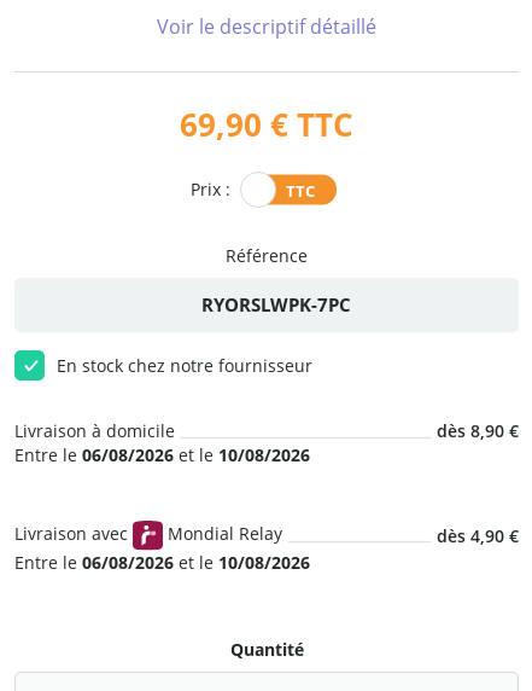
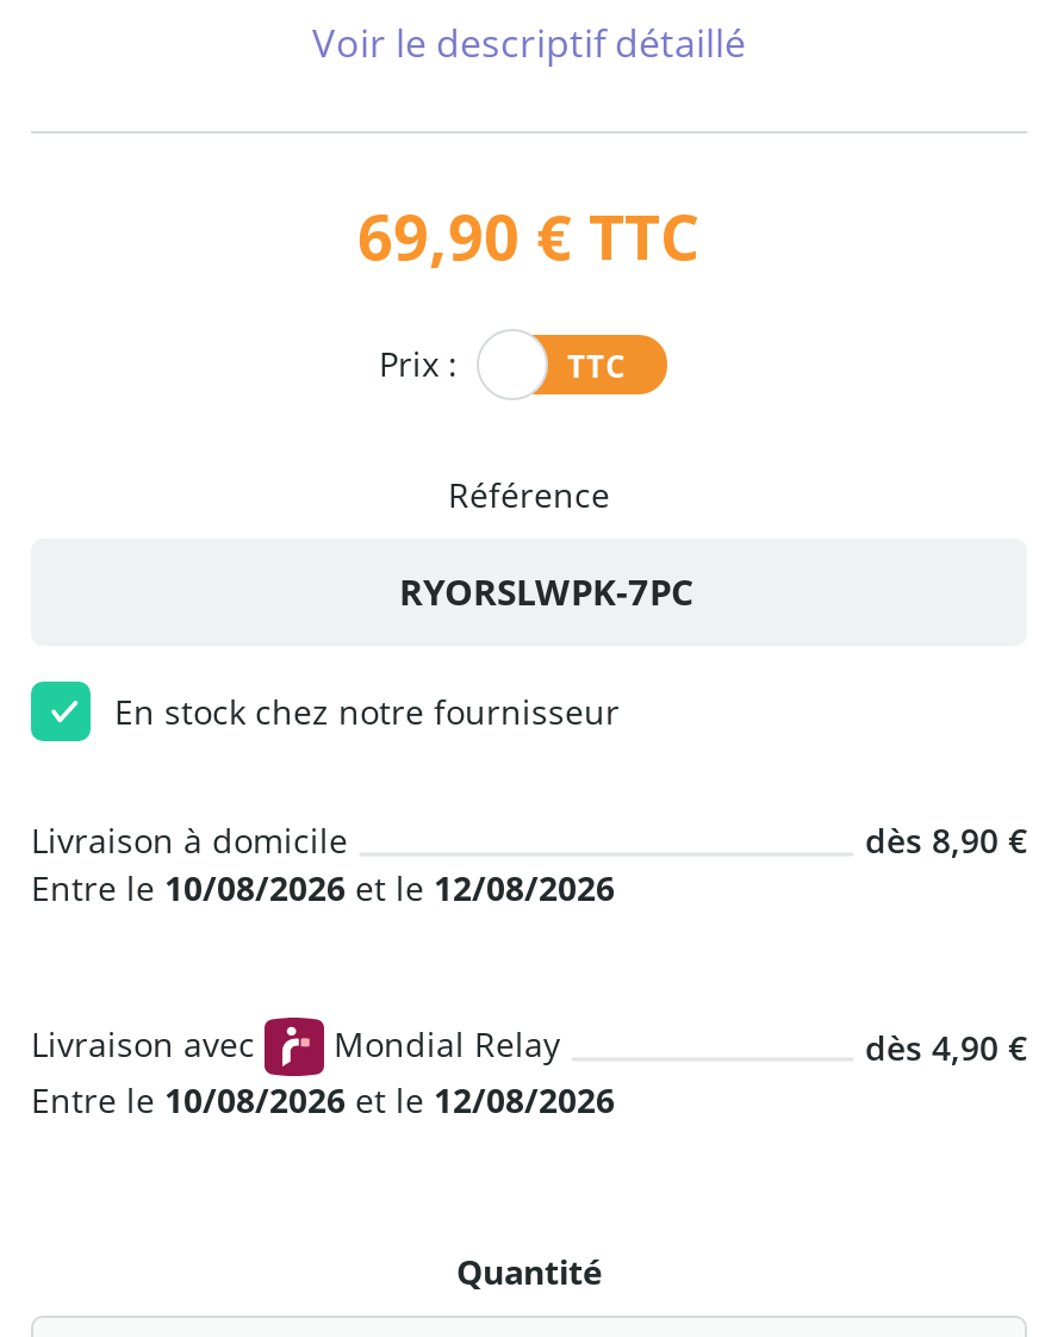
[14,443,310,466] Entre le 06/08/2026 et le 10/08/2026 -> [31,865,615,910] Entre le 10/08/2026 et le 12/08/2026
[14,551,310,574] Entre le 06/08/2026 et le 10/08/2026 -> [31,1078,615,1124] Entre le 10/08/2026 et le 12/08/2026

